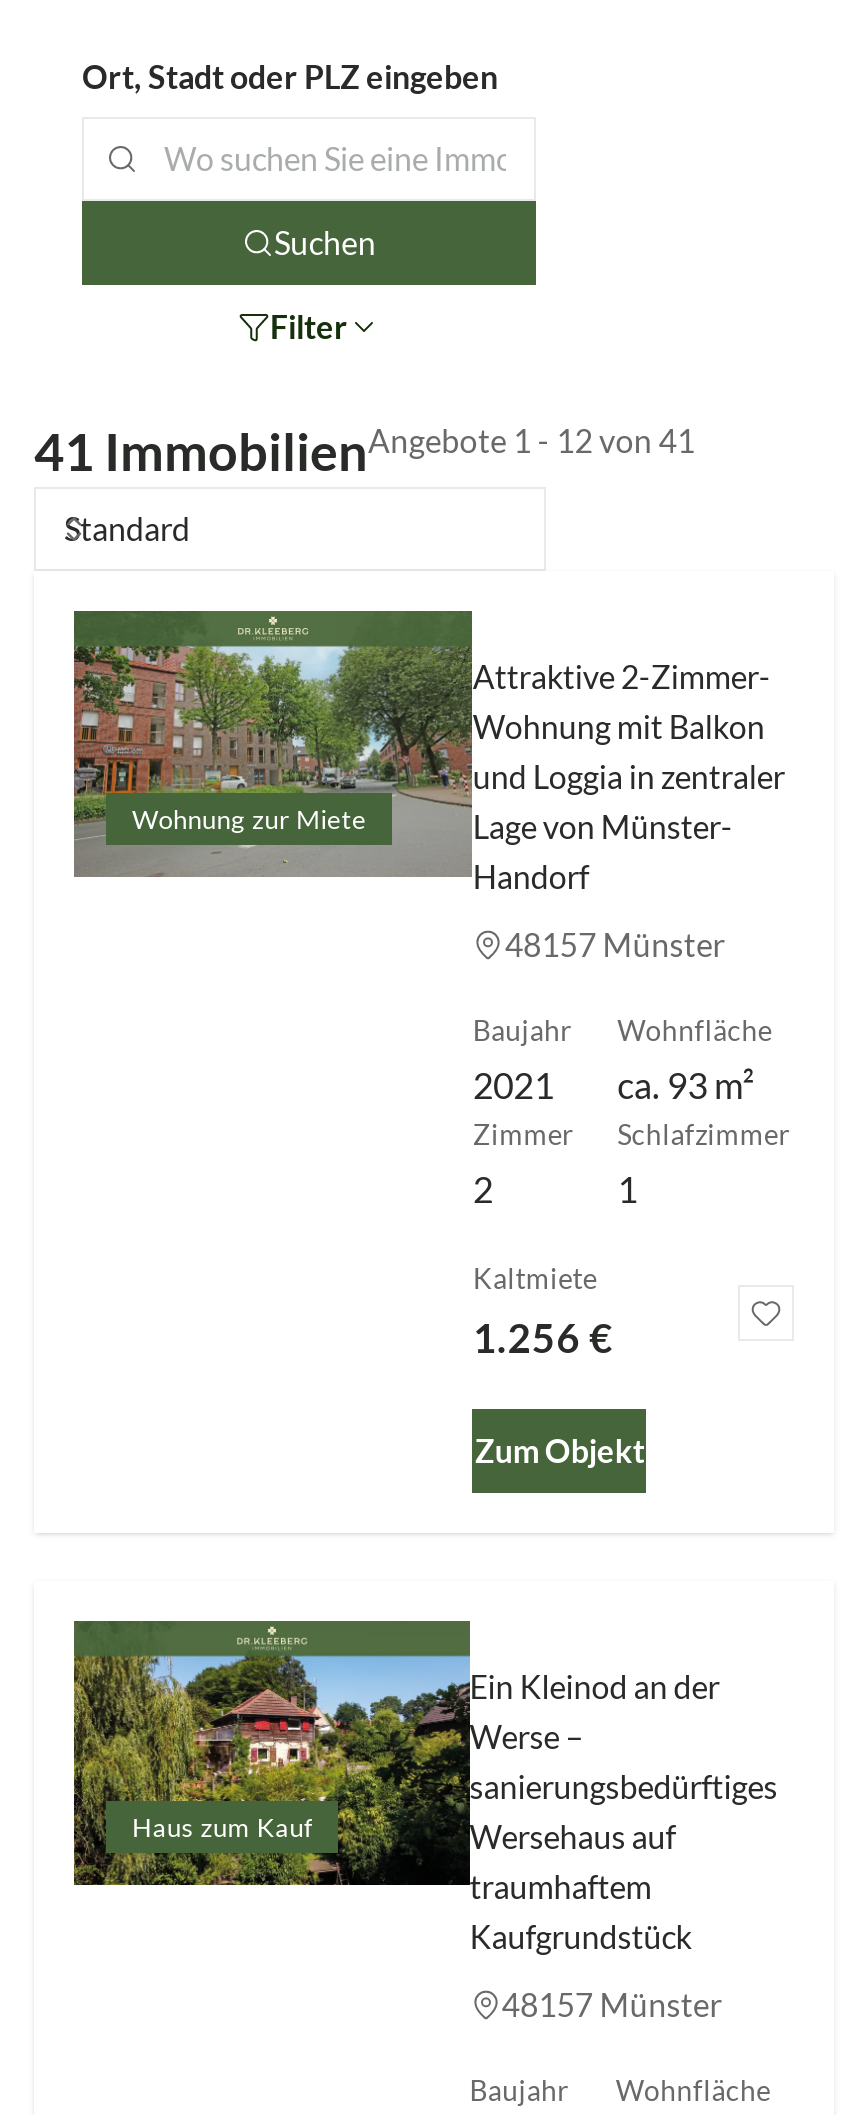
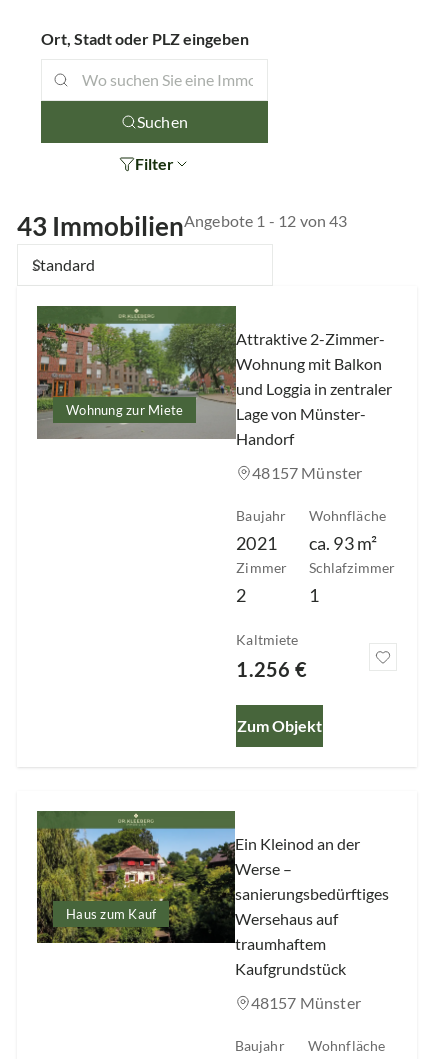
[34,419,695,483] 41 ImmobilienAngebote 1 - 12 von 41 -> [17,210,347,242] 43 ImmobilienAngebote 1 - 12 von 43

